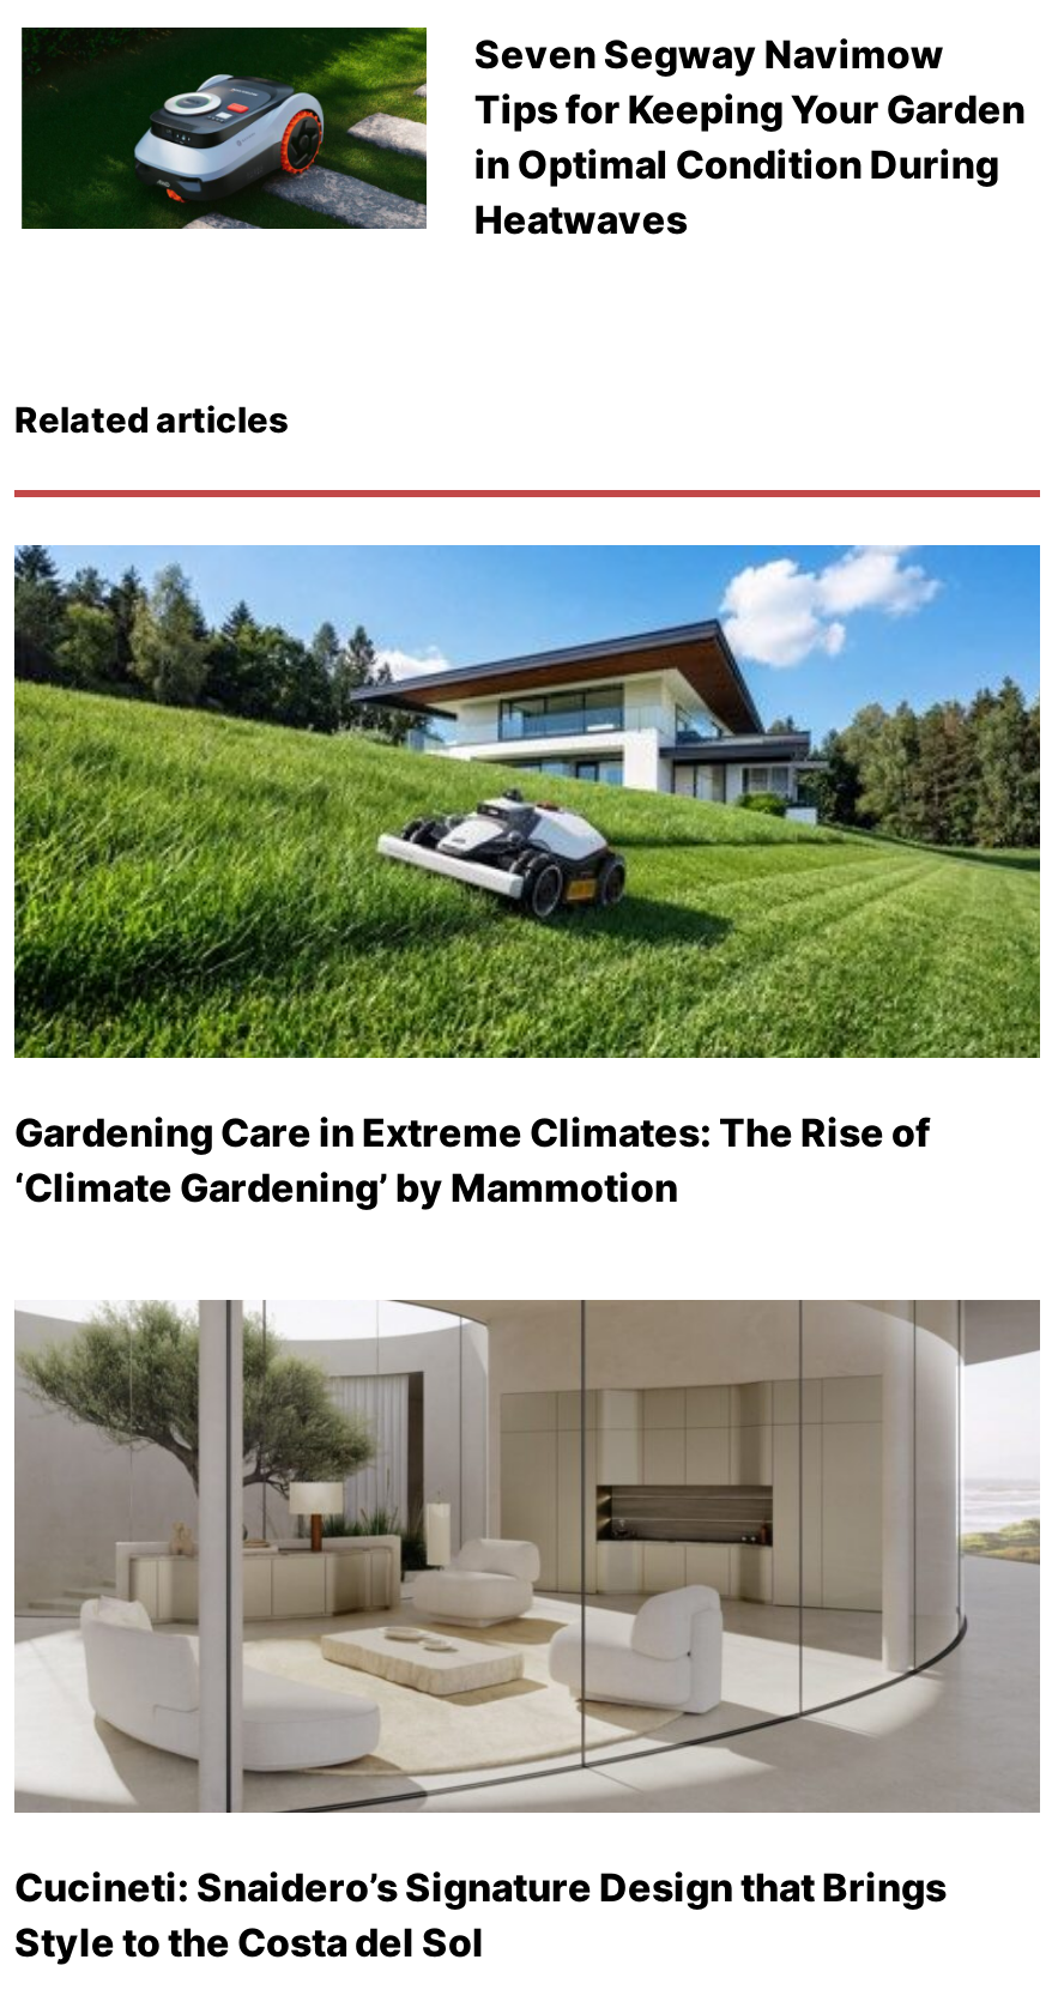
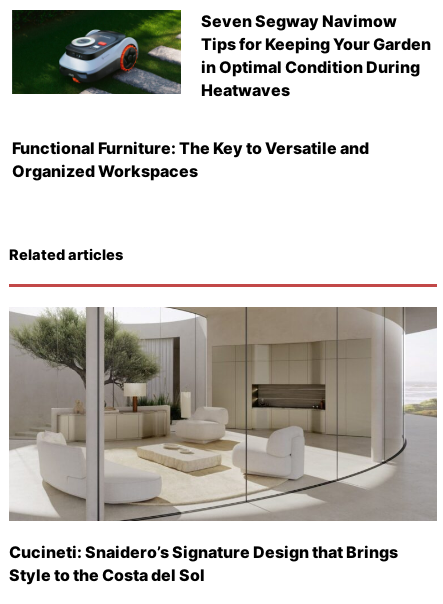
none -> [12,138,369,181] Functional Furniture: The Key to Versatile and | Organized Workspaces
moved [14,398,288,442] -> [9,246,123,264]: Related articles
[12,543,1042,1211] [image] | Gardening Care in Extreme Climates: The Rise of | ‘Climate Gardening’ by Mammotion -> none

